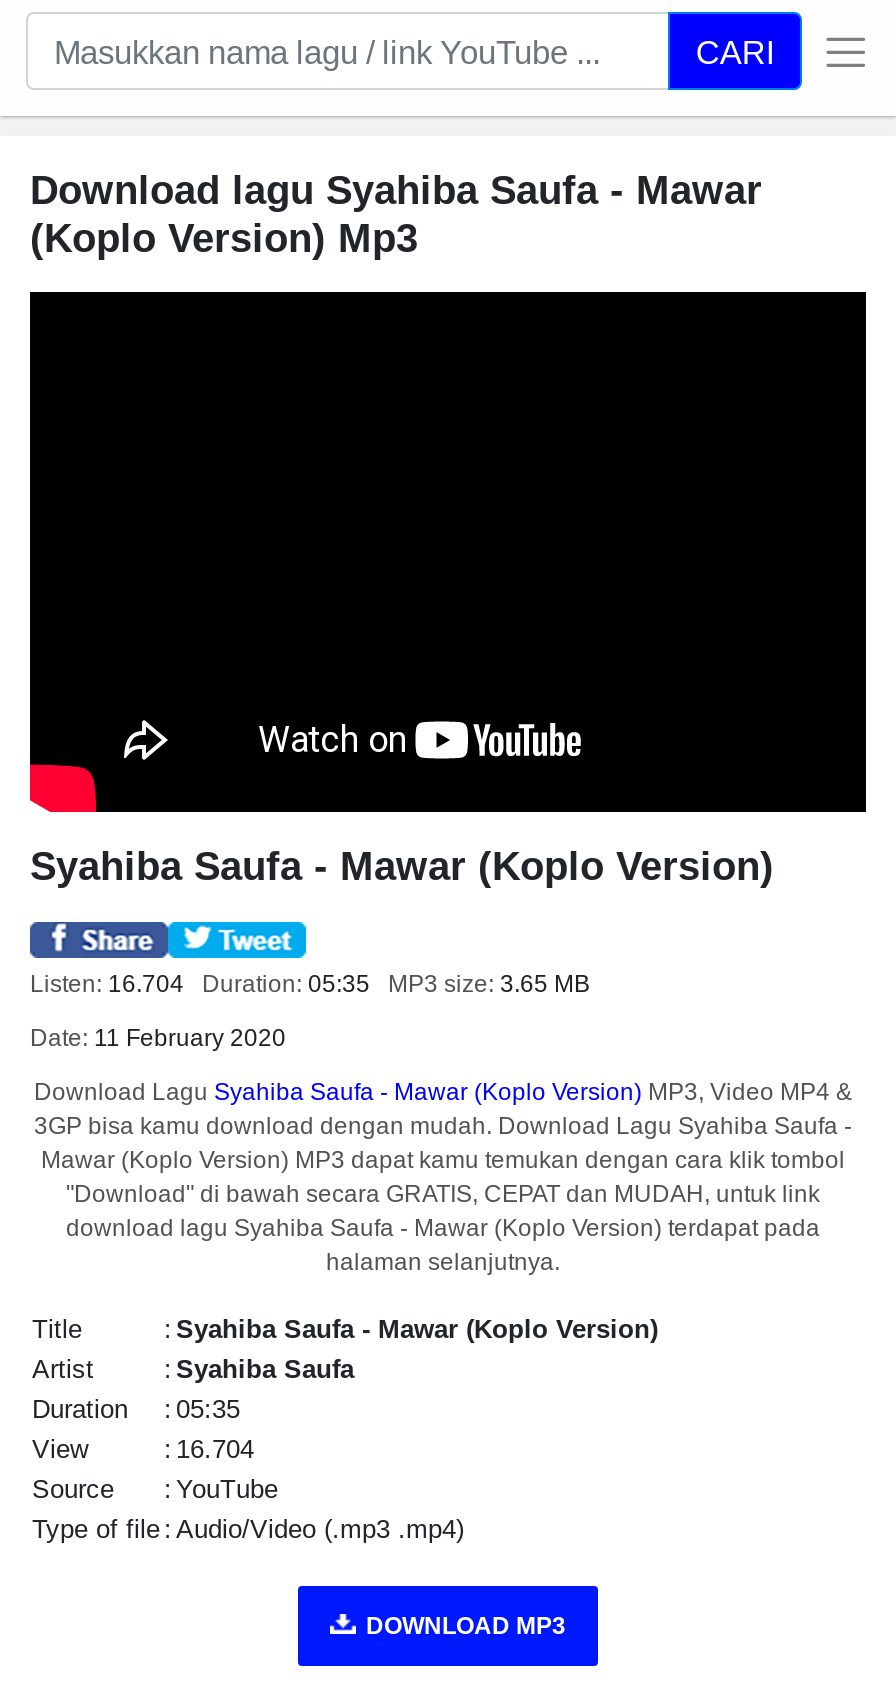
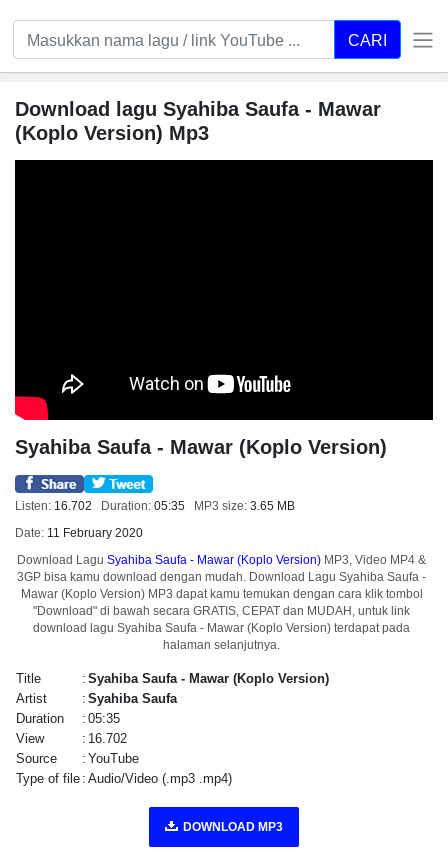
[30,970,590,998] Listen: 16.704 Duration: 05:35 MP3 size: 3.65 MB -> [15,499,295,513] Listen: 16.702 Duration: 05:35 MP3 size: 3.65 MB
[164,1434,254,1464] : 16.704 -> [82,731,127,746] : 16.702

